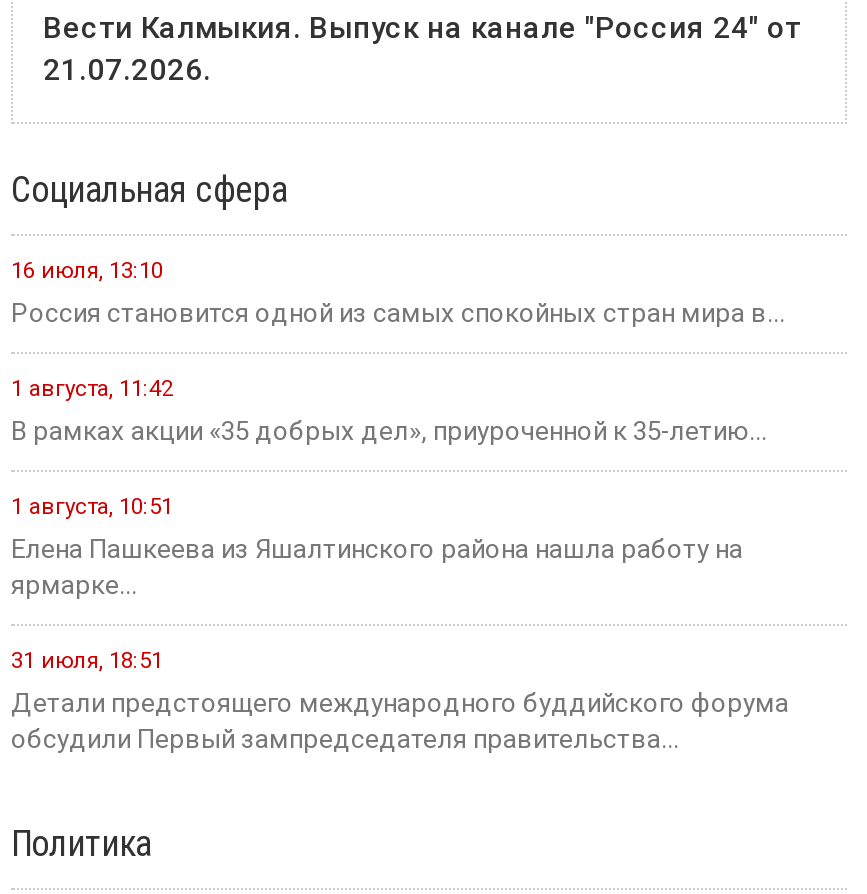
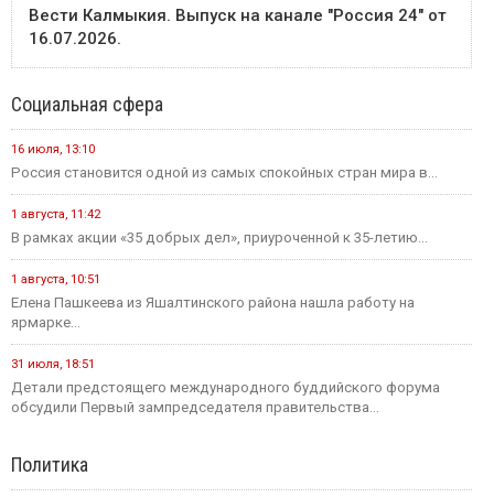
[43,53,211,89] 21.07.2026. -> [29,29,121,49] 16.07.2026.

